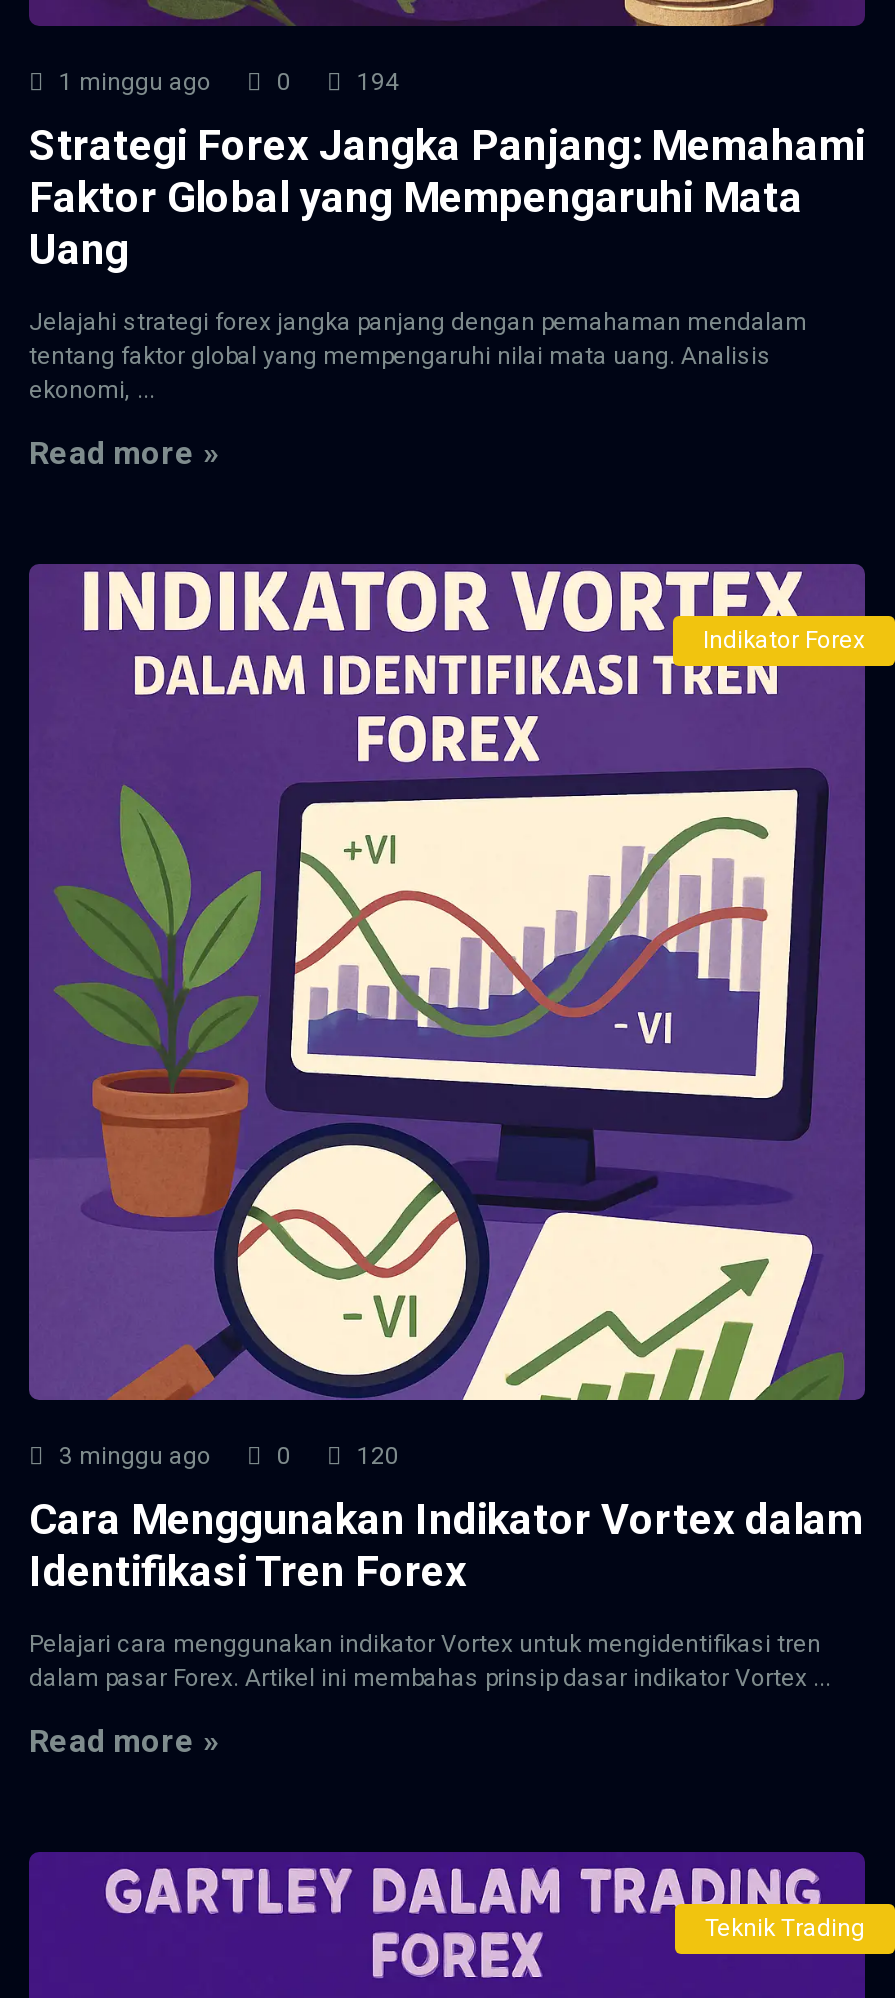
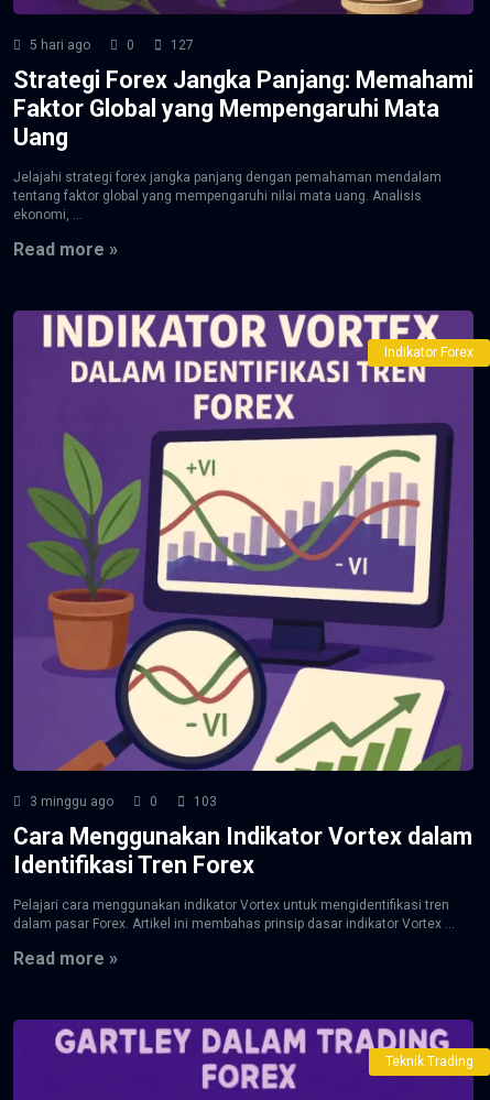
[53,68,211,96] 1 minggu ago -> [26,37,90,53] 5 hari ago
[351,68,399,96] 194 -> [167,37,194,53] 127
[351,1442,399,1470] 120 -> [190,794,217,809] 103

